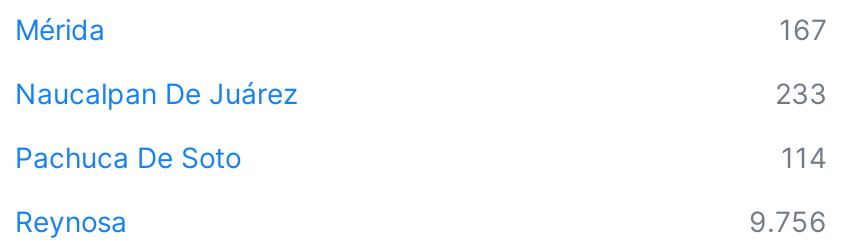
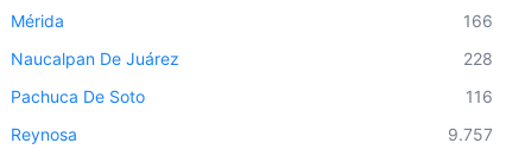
[779,11,827,45] 167 -> [463,10,493,30] 166
[775,75,827,109] 233 -> [463,48,493,68] 228
[781,139,827,173] 114 -> [466,86,493,106] 116
[749,203,827,237] 9.756 -> [448,124,493,144] 9.757

